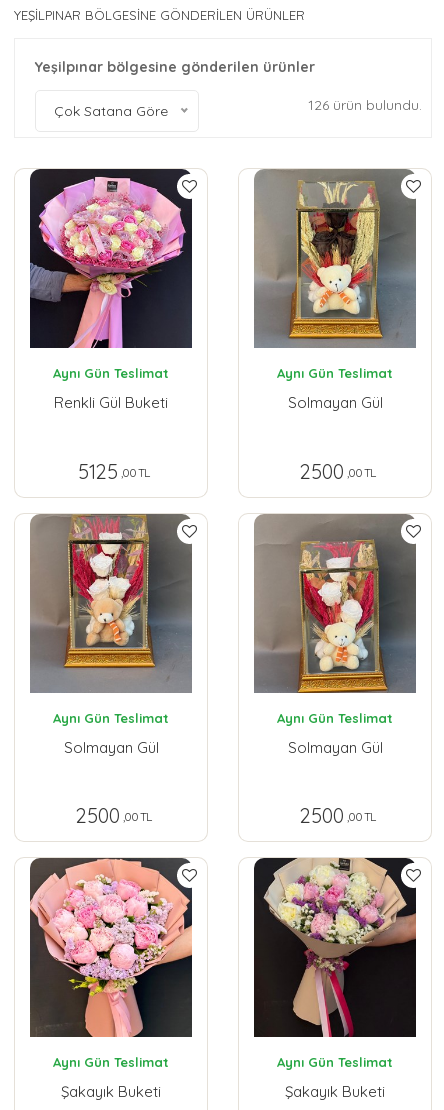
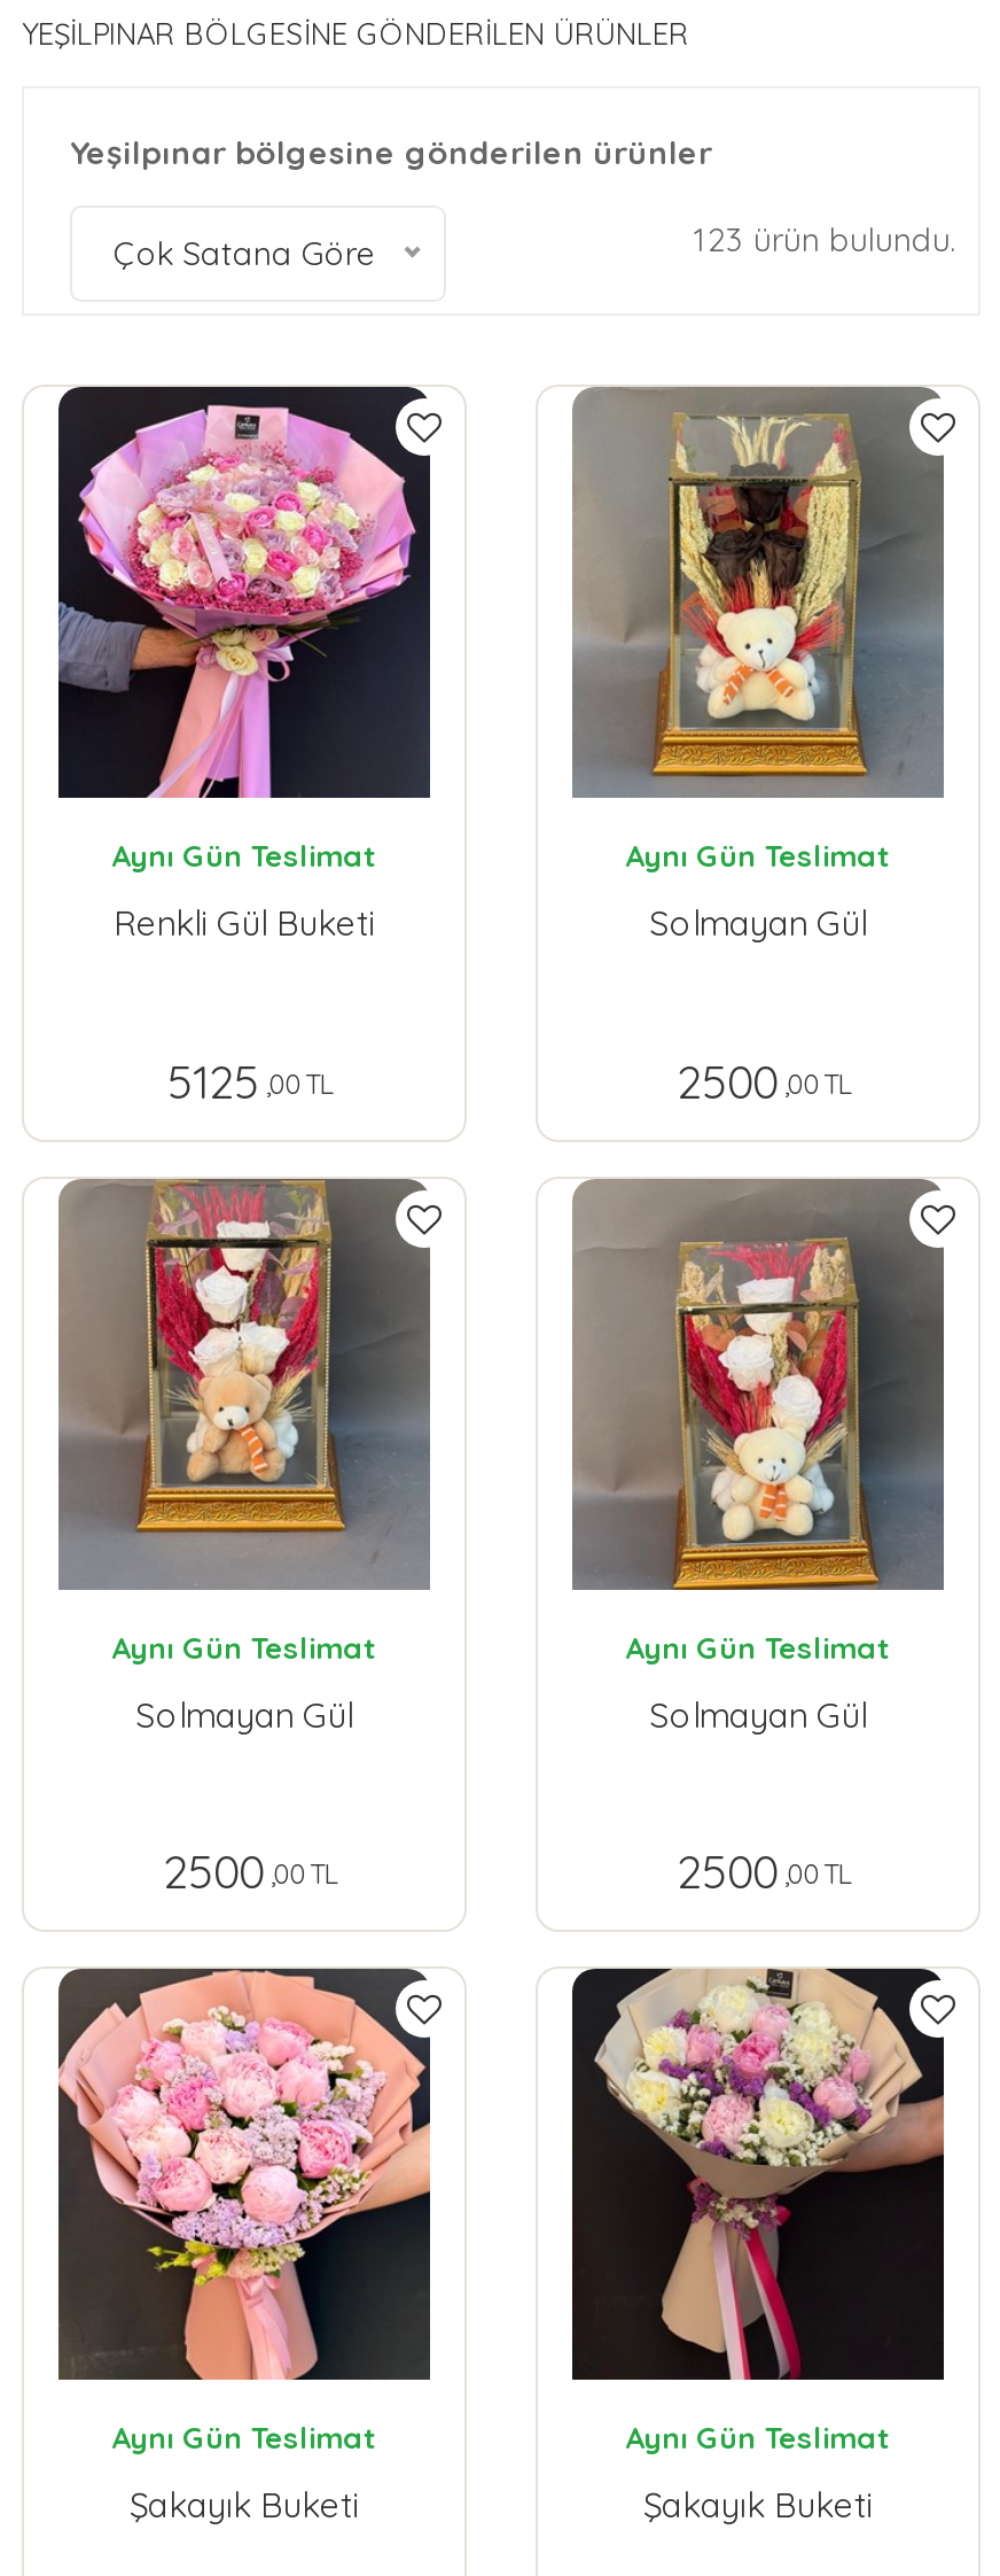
[308,96,422,114] 126 ürün bulundu. -> [694,220,958,261] 123 ürün bulundu.

